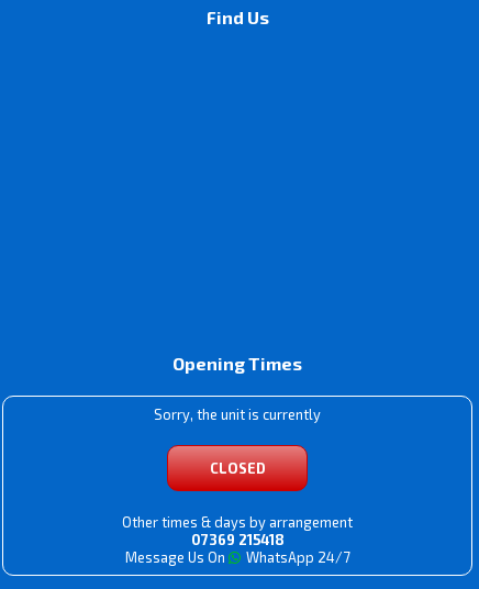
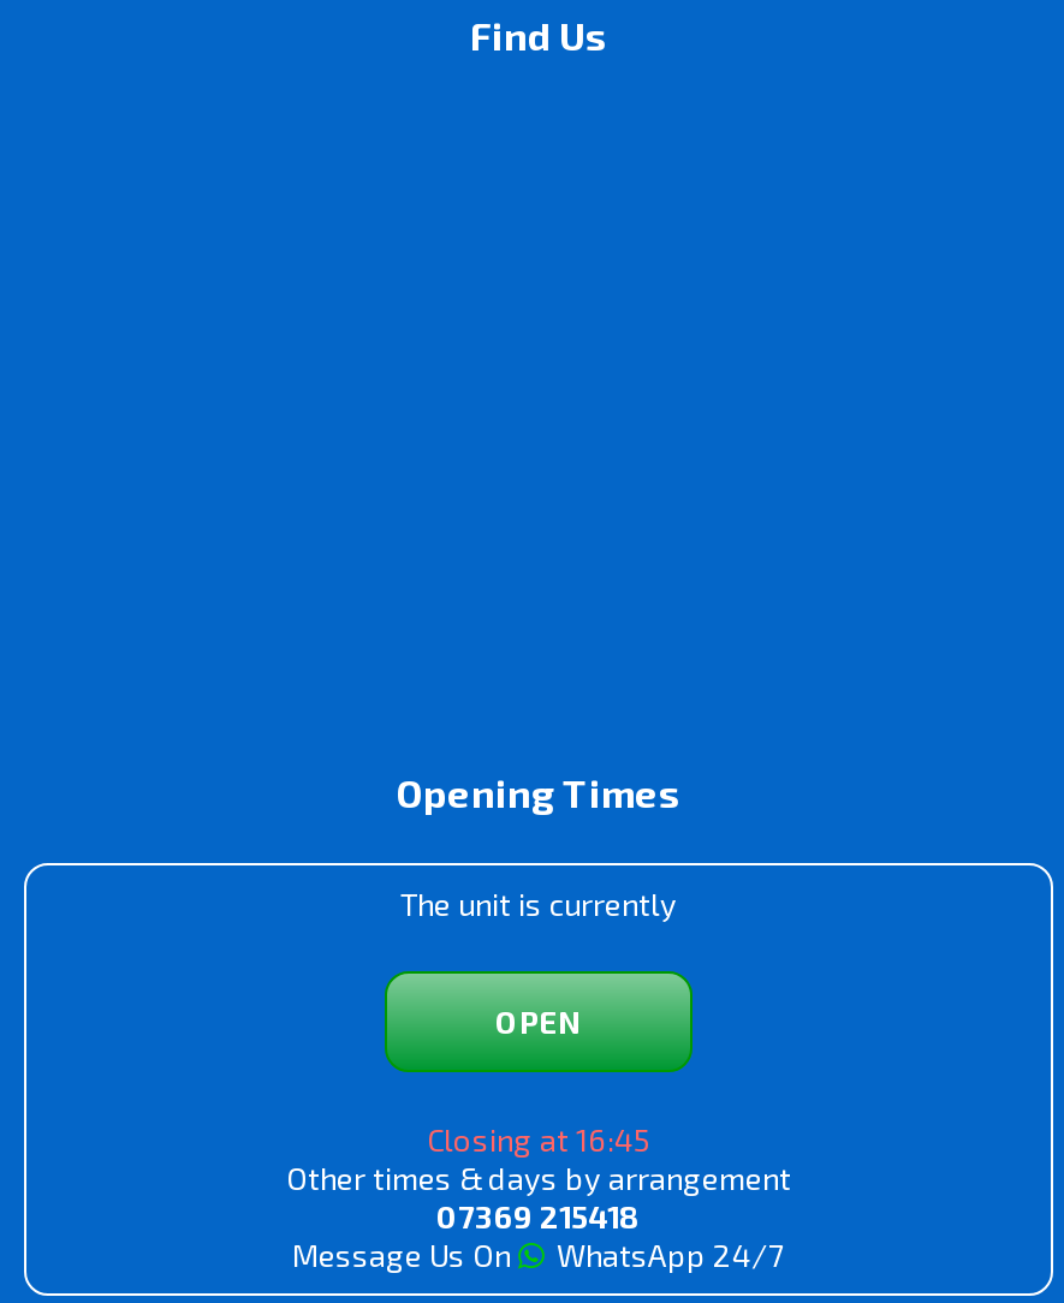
[154,406,321,477] Sorry, the unit is currently | CLOSED -> [400,886,677,1160] The unit is currently | OPEN | Closing at 16:45

